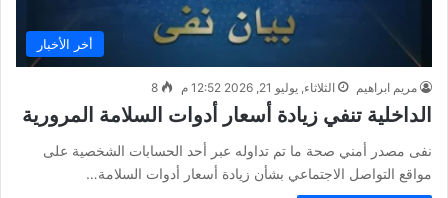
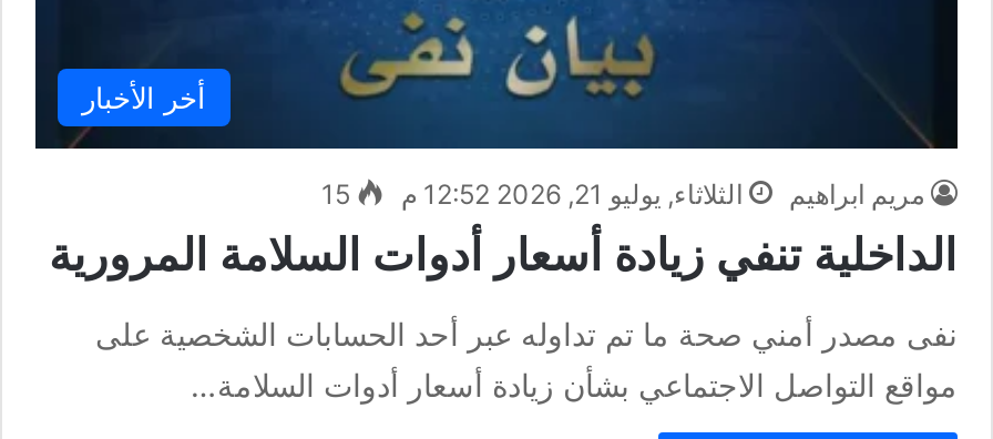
[151,79,158,94] 8 -> [321,176,350,210] 15

